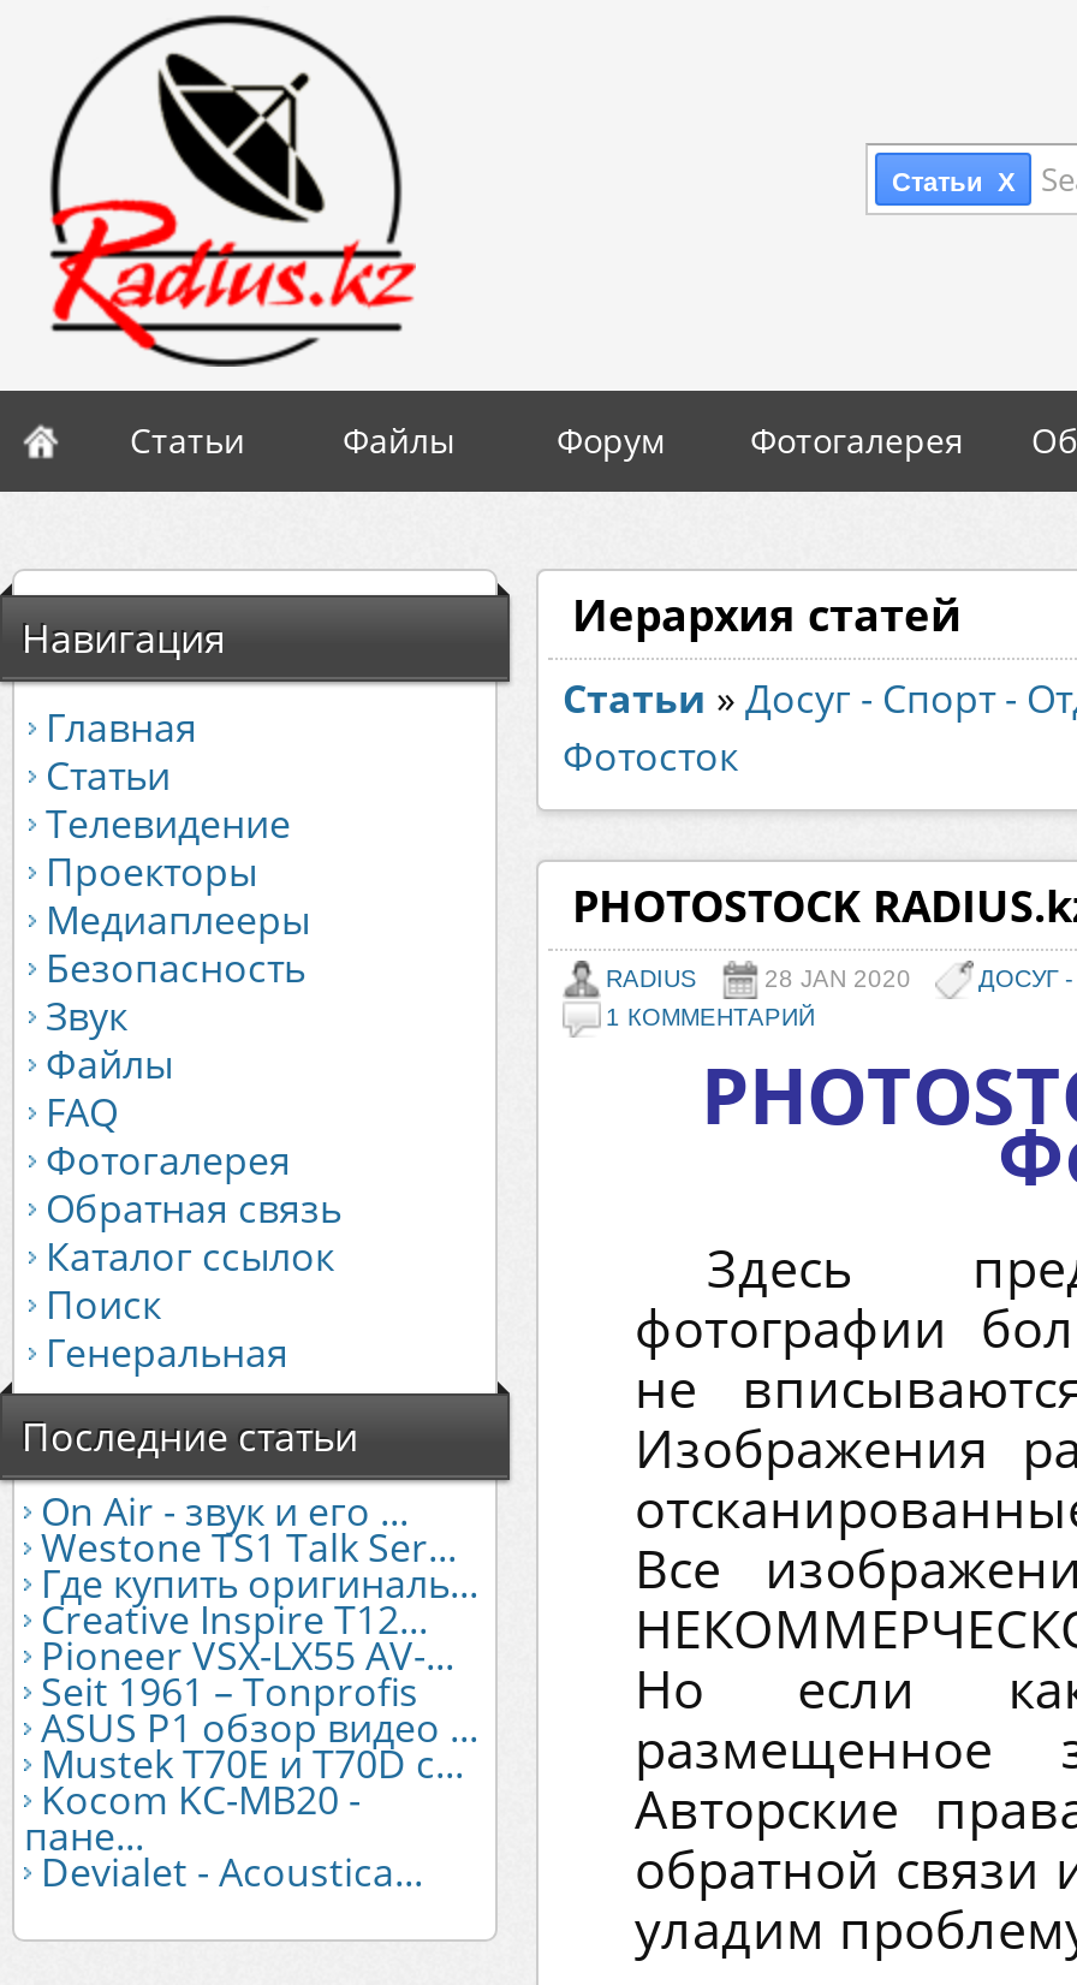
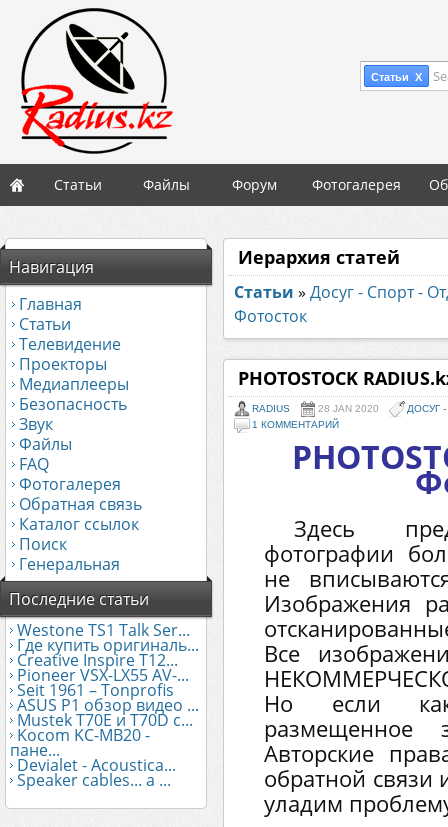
[41,1485,409,1538] On Air - звук и его ... -> none
none -> [17,769,171,791] Speaker cables... a ...

